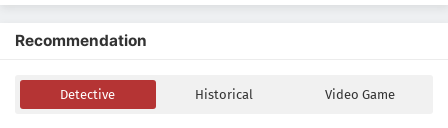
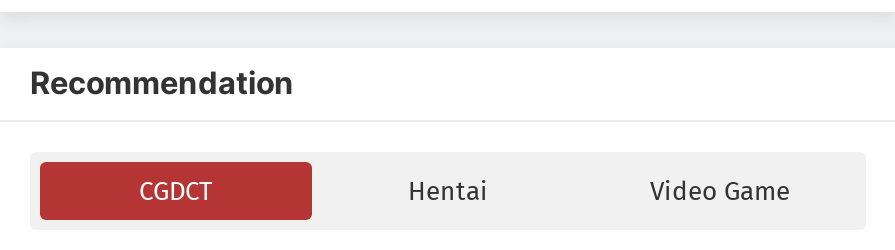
[60,87,253,102] Detective | Historical -> [139,176,488,206] CGDCT | Hentai

